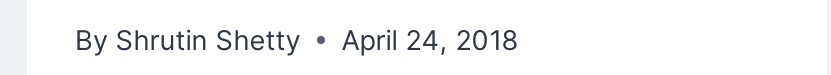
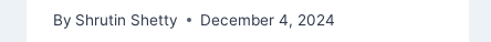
[75,24,517,56] By Shrutin Shetty April 24, 2018 -> [53,11,335,29] By Shrutin Shetty December 4, 2024

